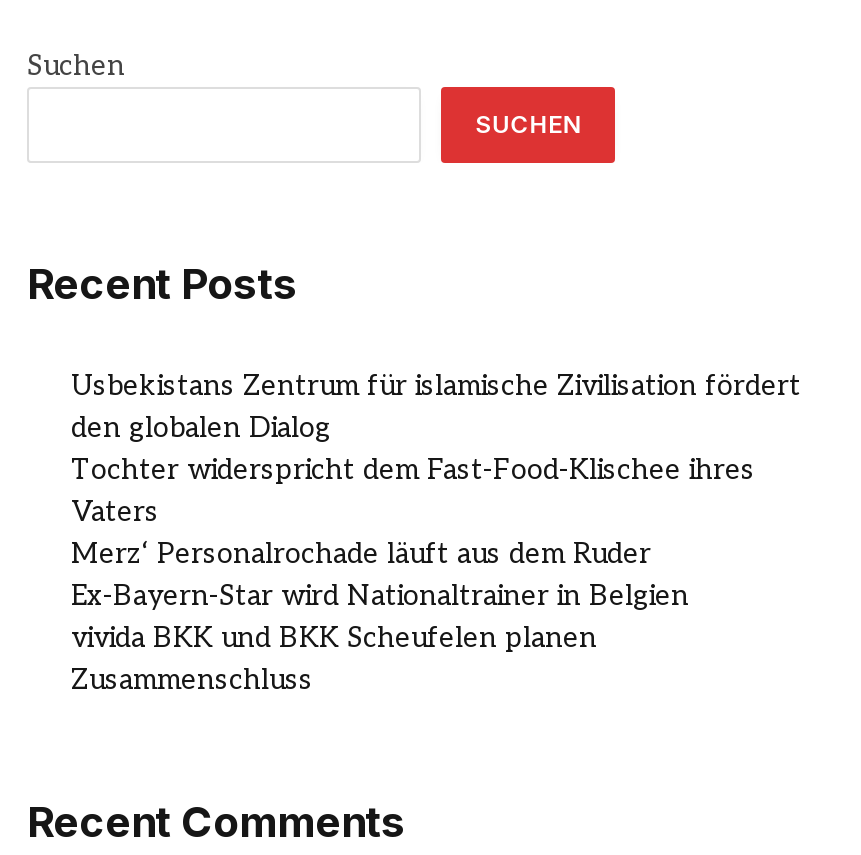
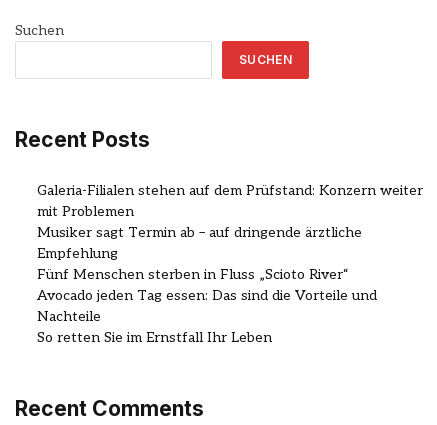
[71,370,801,698] Usbekistans Zentrum für islamische Zivilisation fördert | den globalen Dialog | Tochter widerspricht dem Fast-Food-Klischee ihres | Vaters | Merz‘ Personalrochade läuft aus dem Ruder | Ex-Bayern-Star wird Nationaltrainer in Belgien | vivida BKK und BKK Scheufelen planen | Zusammenschluss -> [37,182,423,346] Galeria-Filialen stehen auf dem Prüfstand: Konzern weiter | mit Problemen | Musiker sagt Termin ab – auf dringende ärztliche | Empfehlung | Fünf Menschen sterben in Fluss „Scioto River“ | Avocado jeden Tag essen: Das sind die Vorteile und | Nachteile | So retten Sie im Ernstfall Ihr Leben

